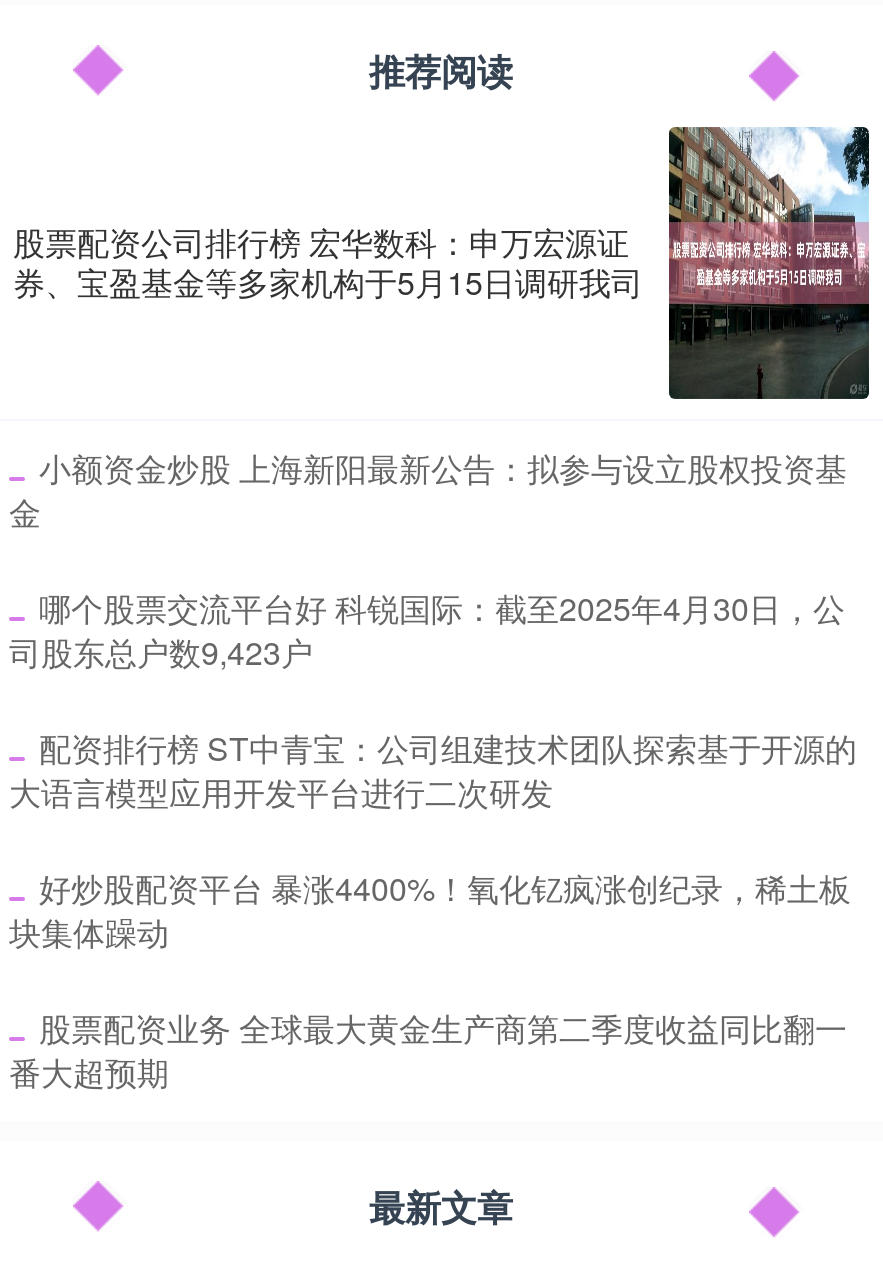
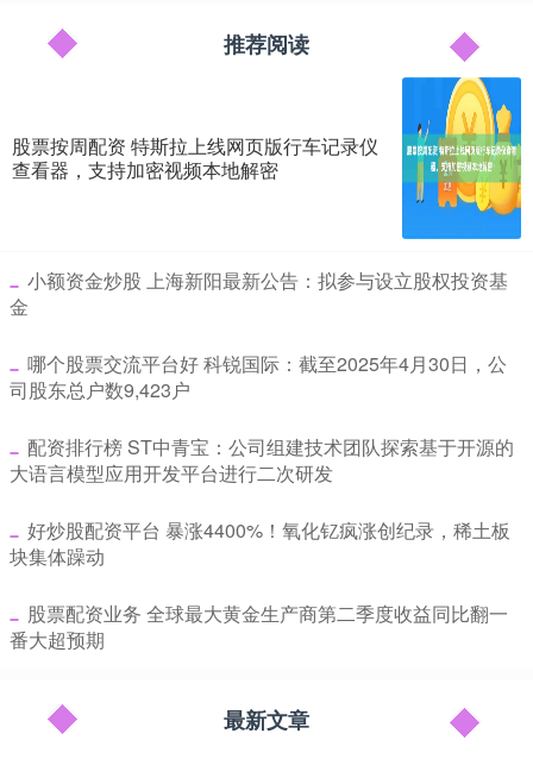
[13,125,871,401] [image] | 股票配资公司排行榜 宏华数科：申万宏源证 | 券、宝盈基金等多家机构于5月15日调研我司 -> [12,76,522,240] [image] | 股票按周配资 特斯拉上线网页版行车记录仪 | 查看器，支持加密视频本地解密

